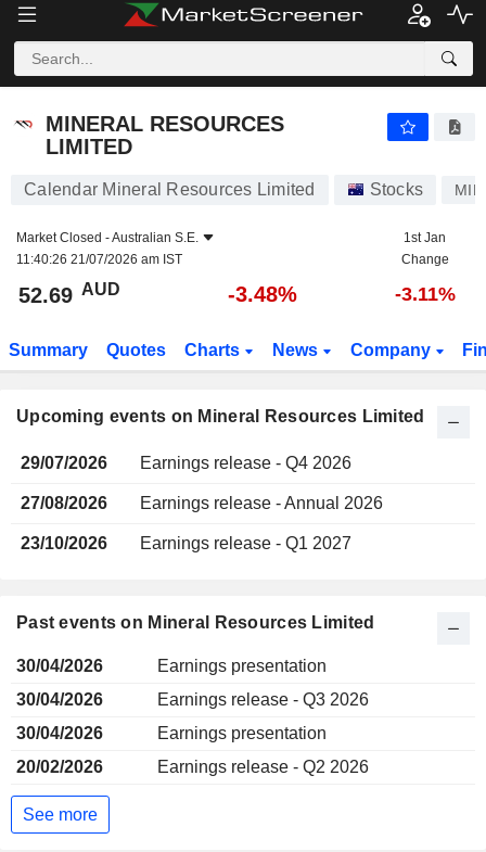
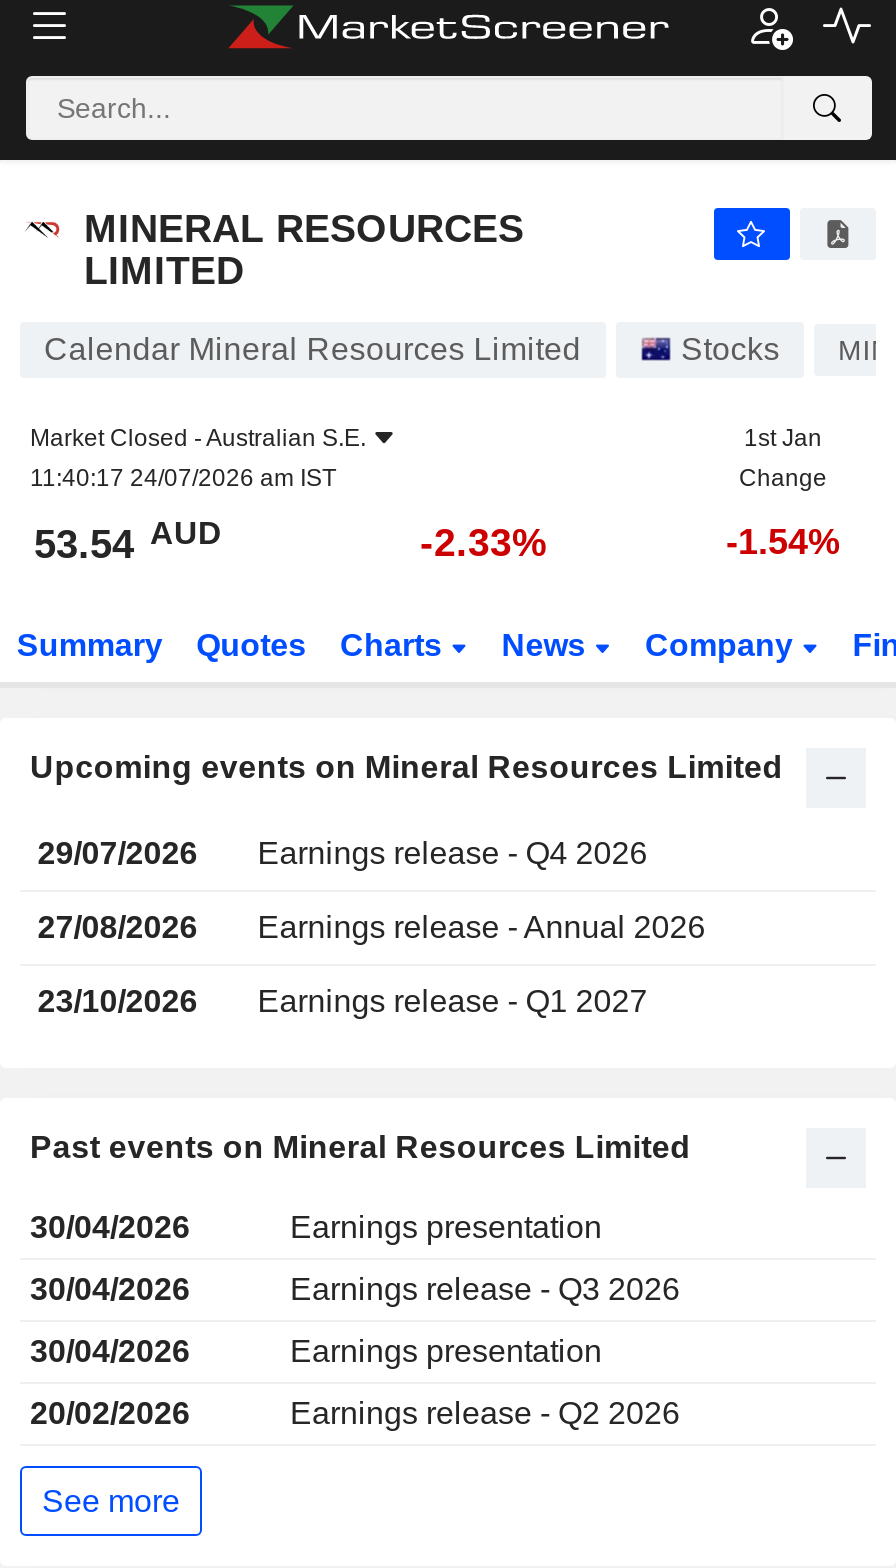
[16,252,182,267] 11:40:26 21/07/2026 am IST -> [30,464,336,492] 11:40:17 24/07/2026 am IST
[18,279,120,307] 52.69 AUD -> [34,515,222,566] 53.54 AUD
[228,282,297,306] -3.48% -> [420,520,548,564] -2.33%
[394,283,455,305] -3.11% -> [726,522,840,562] -1.54%

